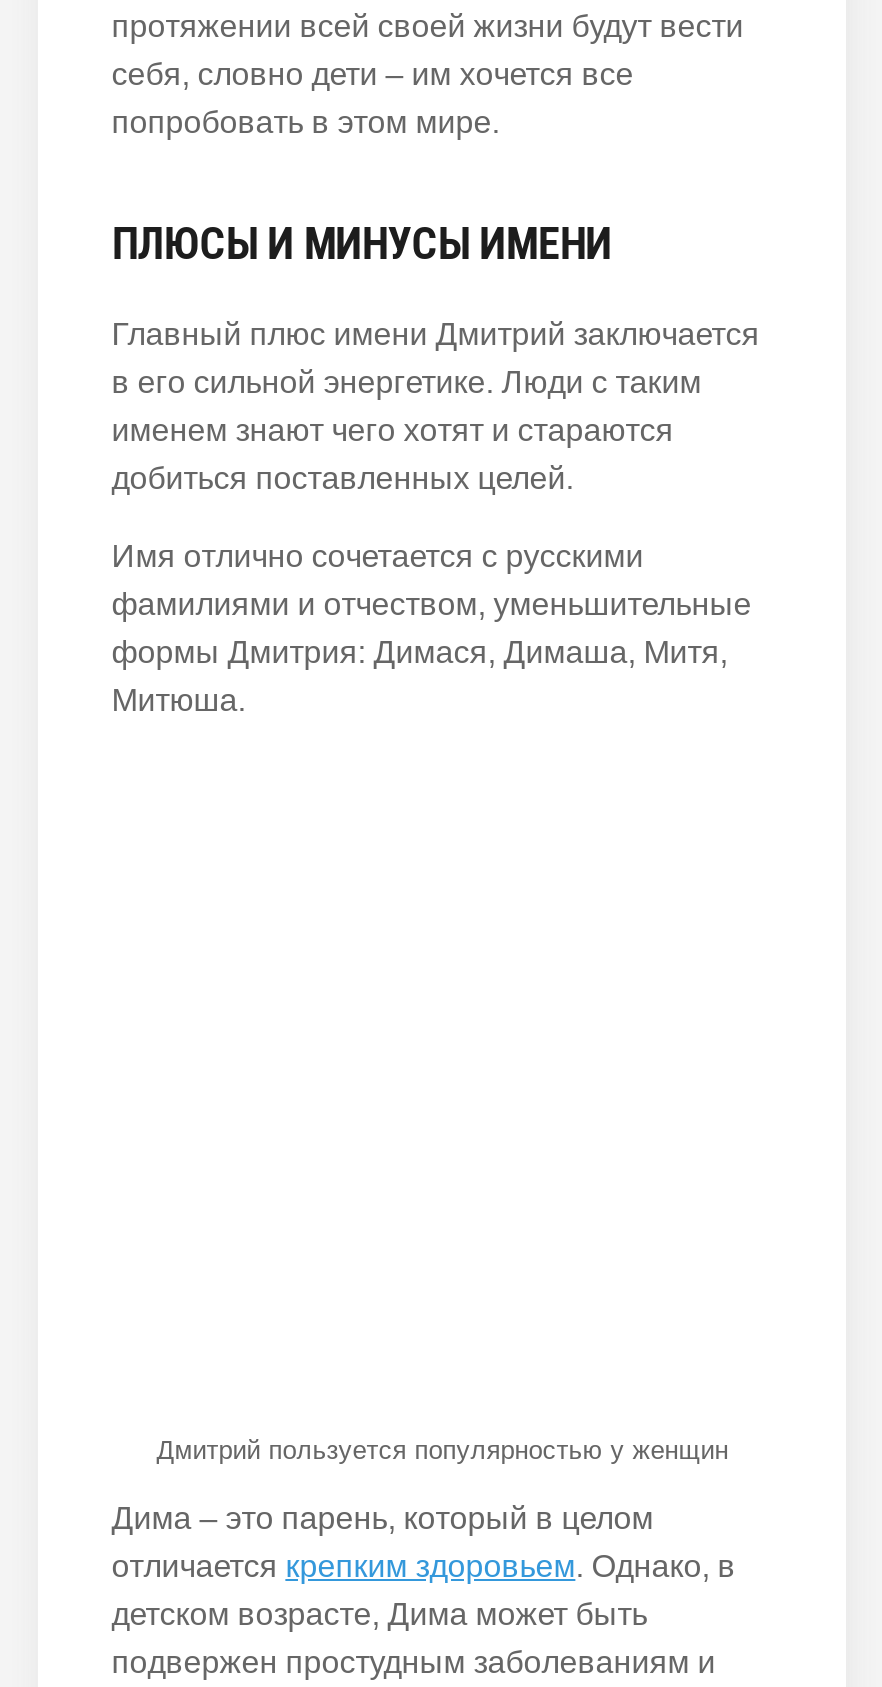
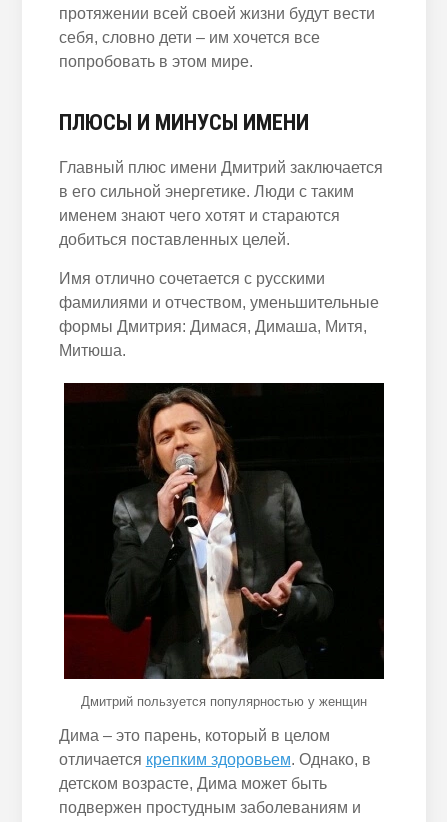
none -> [63,382,385,680] [image]

